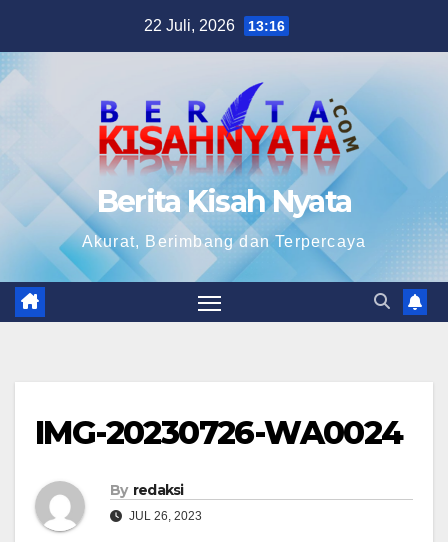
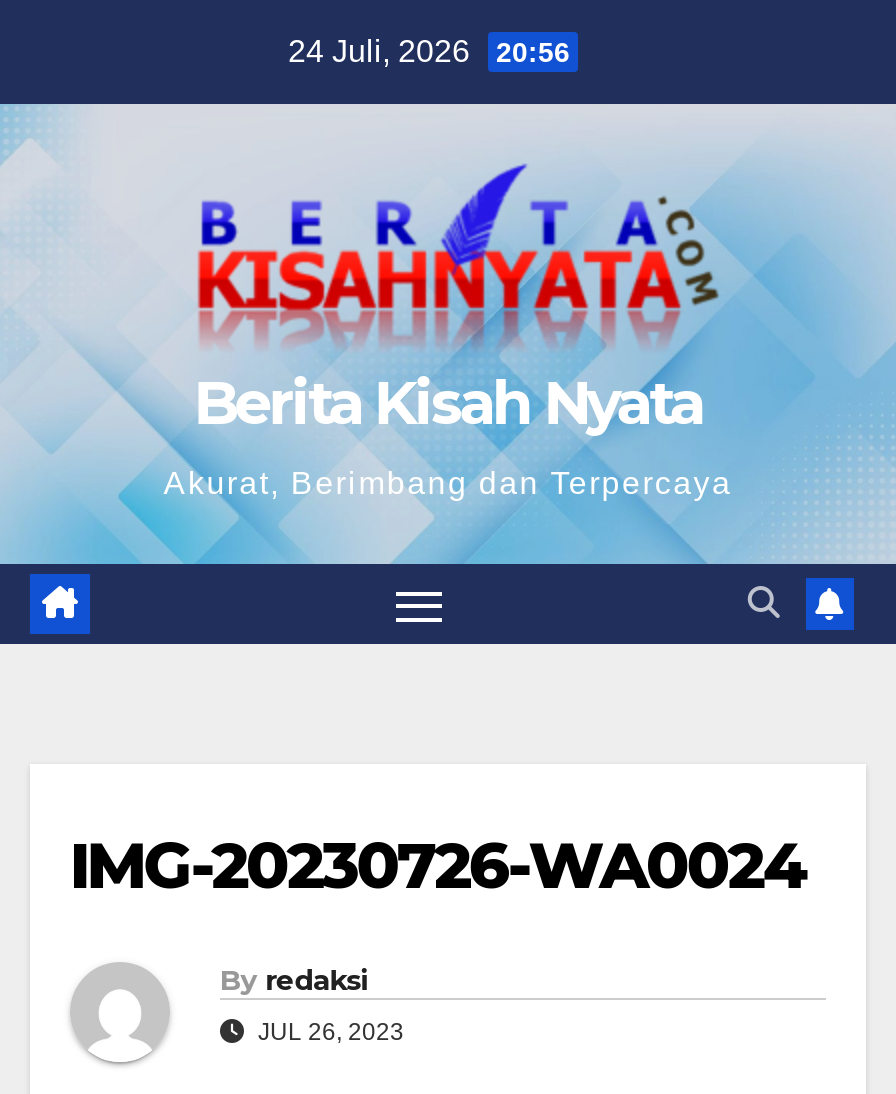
[144,17,285,34] 22 Juli, 2026 13:16 -> [288,34,570,68] 24 Juli, 2026 20:56

